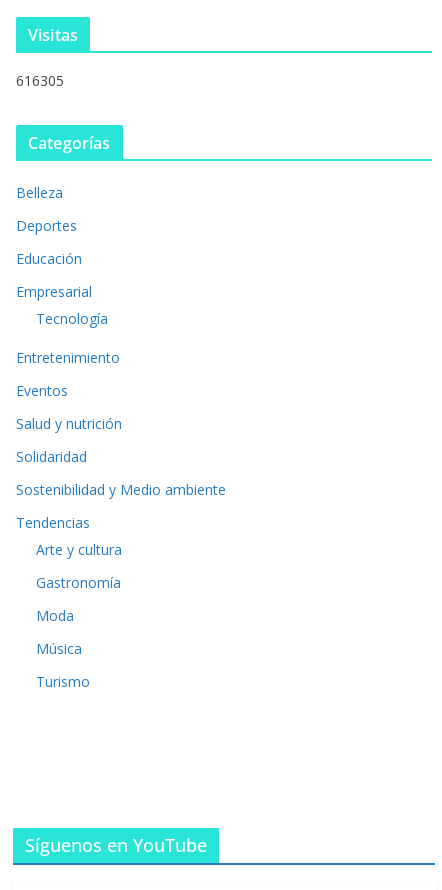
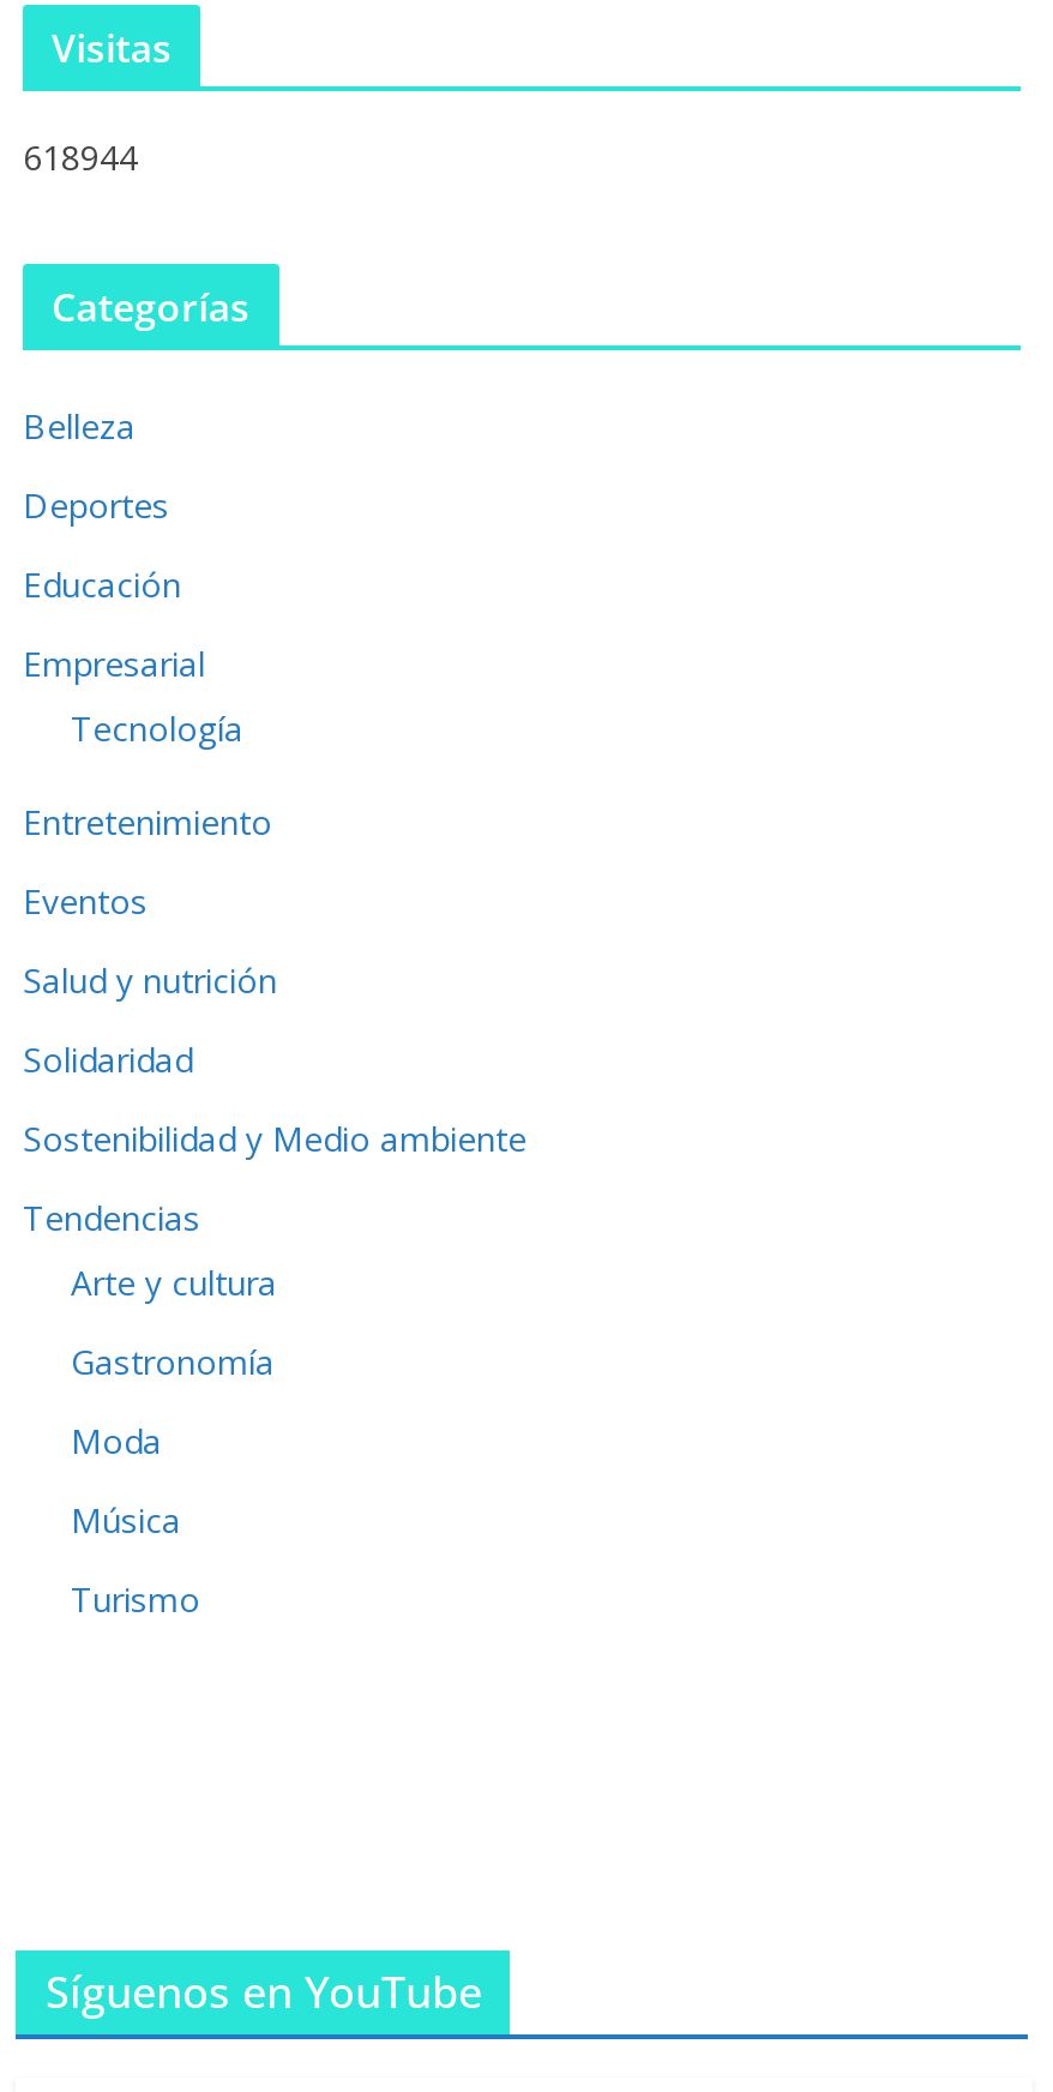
[16,71,64,90] 616305 -> [23,135,138,181] 618944

